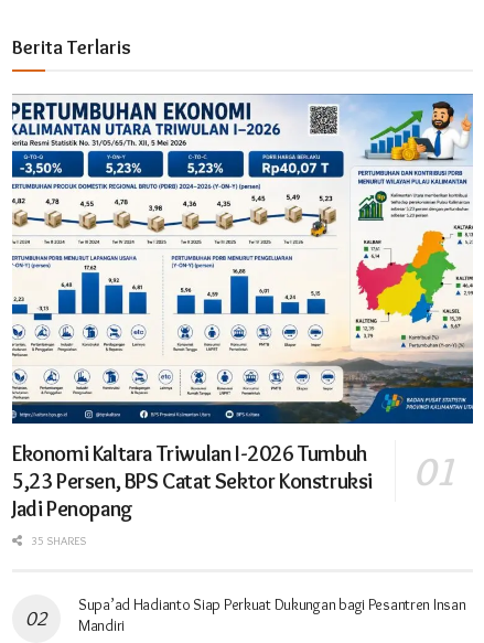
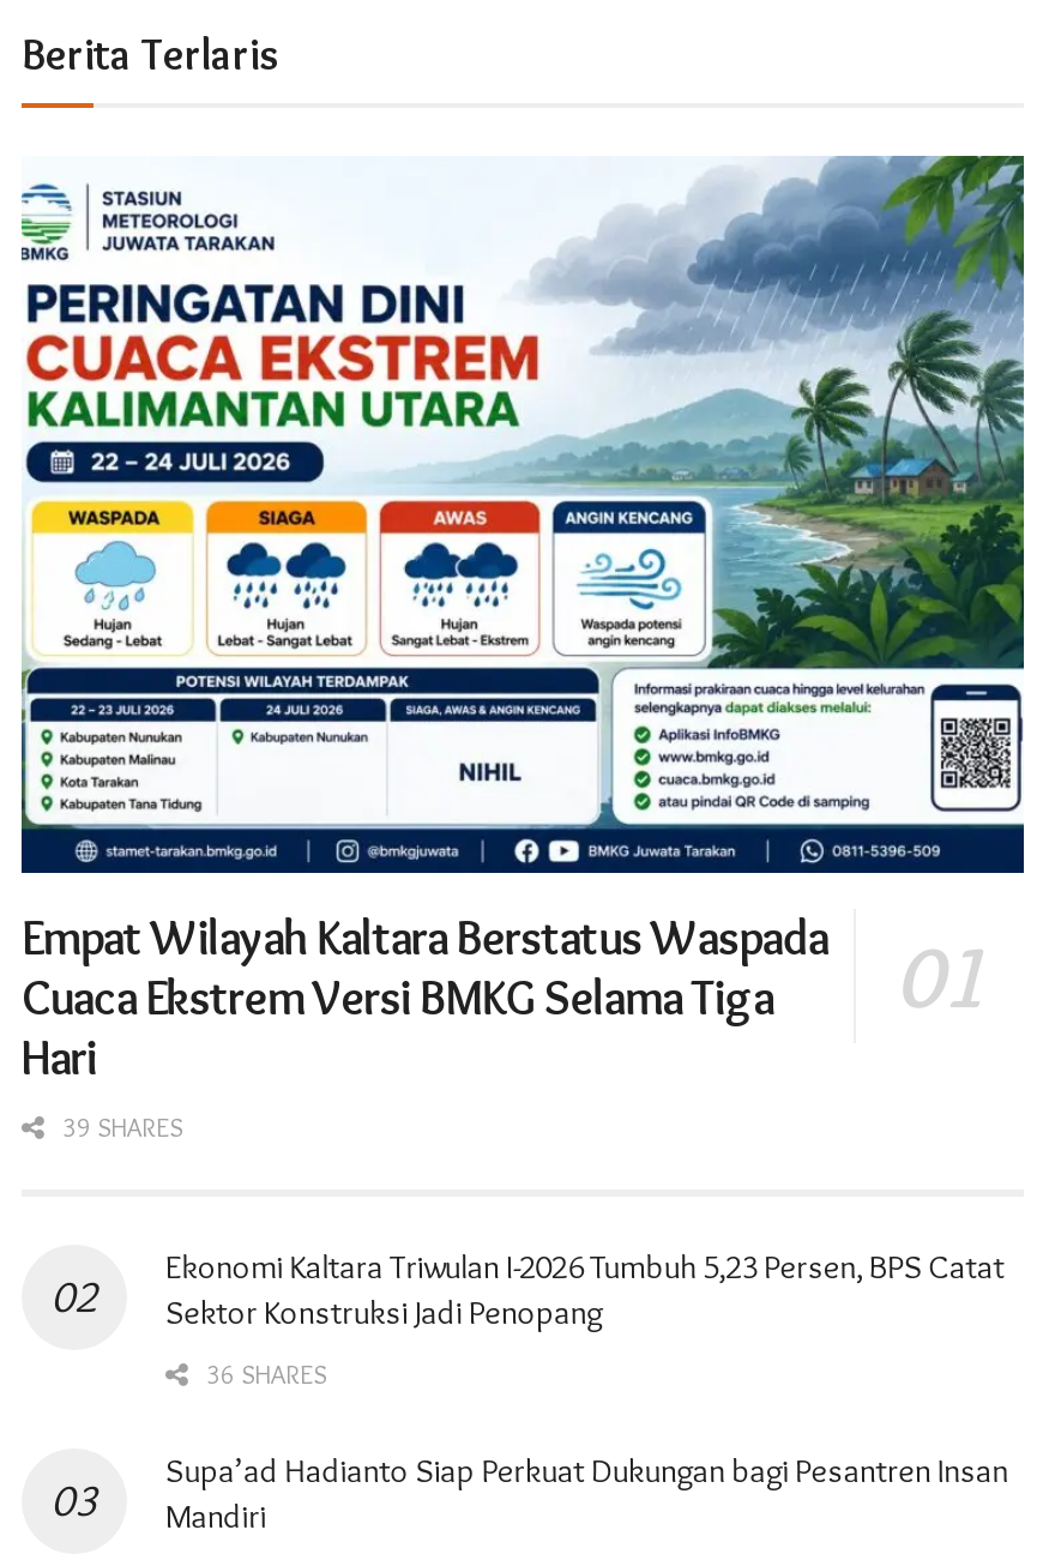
[11,93,474,548] [image] | Ekonomi Kaltara Triwulan I-2026 Tumbuh | 5,23 Persen, BPS Catat Sektor Konstruksi | Jadi Penopang | 35 SHARES -> [19,153,1026,1390] [image] | Empat Wilayah Kaltara Berstatus Waspada | Cuaca Ekstrem Versi BMKG Selama Tiga | Hari | 39 SHARES | Ekonomi Kaltara Triwulan I-2026 Tumbuh 5,23 Persen, BPS Catat | Sektor Konstruksi Jadi Penopang | 36 SHARES

